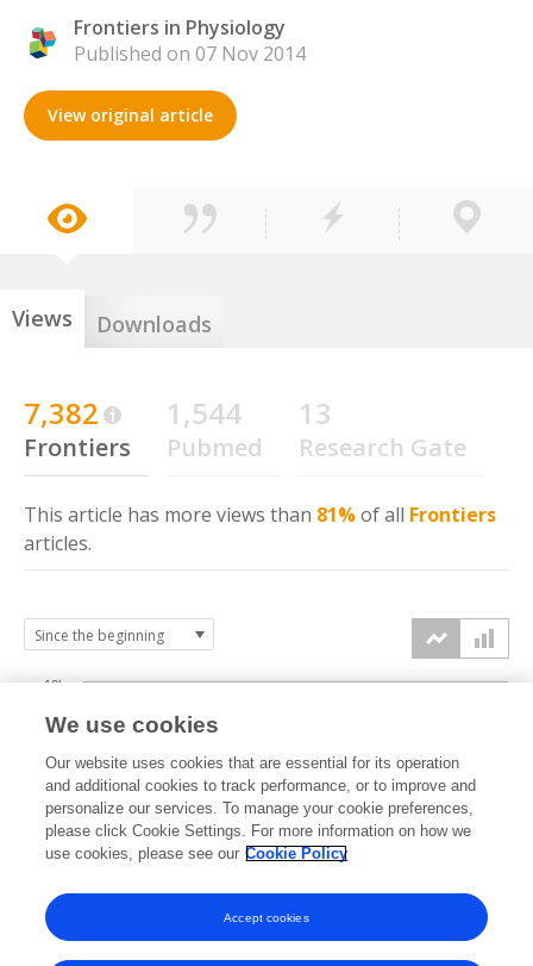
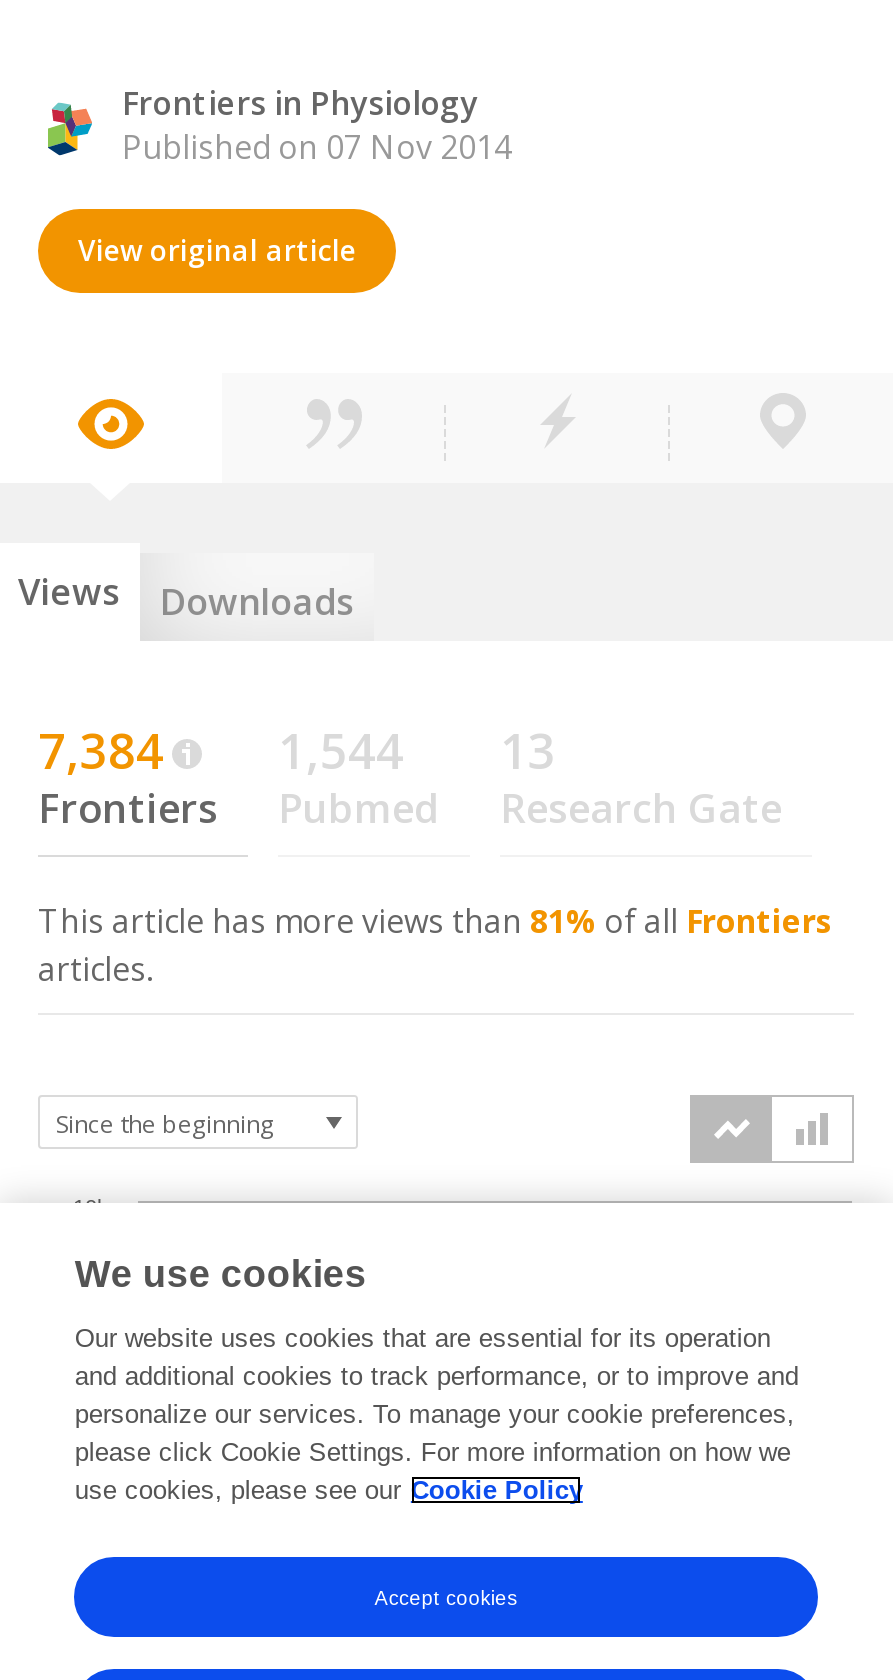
[24,393,99,432] 7,382 -> [38,717,164,783] 7,384

